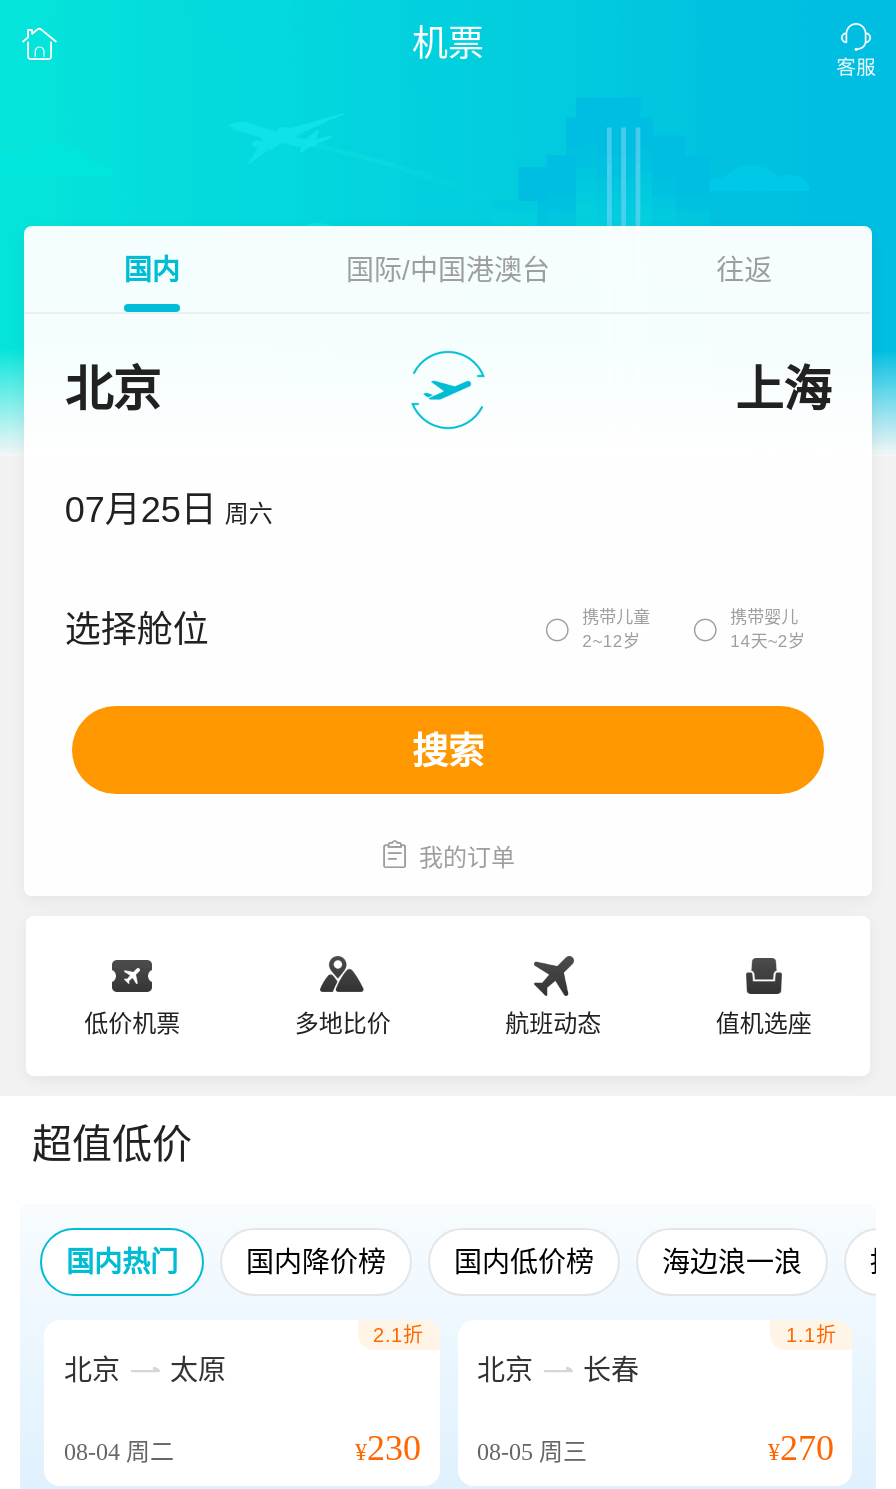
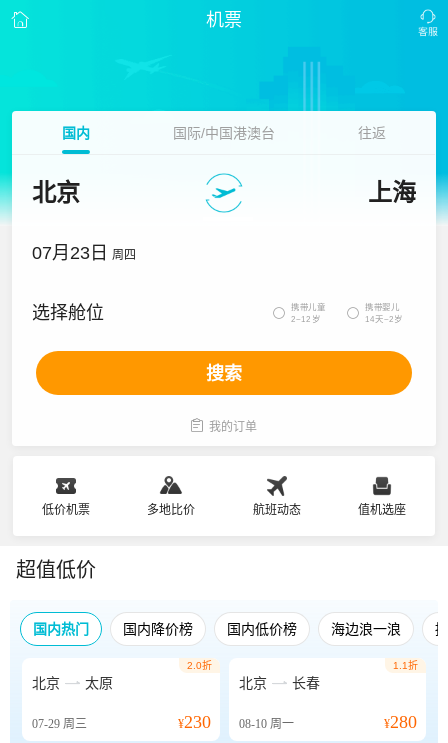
[65,490,273,530] 07月25日 周六 -> [32,243,136,263] 07月23日 周四
[373,1324,423,1346] 2.1折 -> [186,660,211,671] 2.0折
[64,1438,174,1466] 08-04周二 -> [32,717,87,731] 07-29周三
[355,1428,587,1468] ¥230 08-05周三 -> [177,712,293,732] ¥230 08-10周一
[768,1428,834,1468] ¥270 -> [384,712,417,732] ¥280

